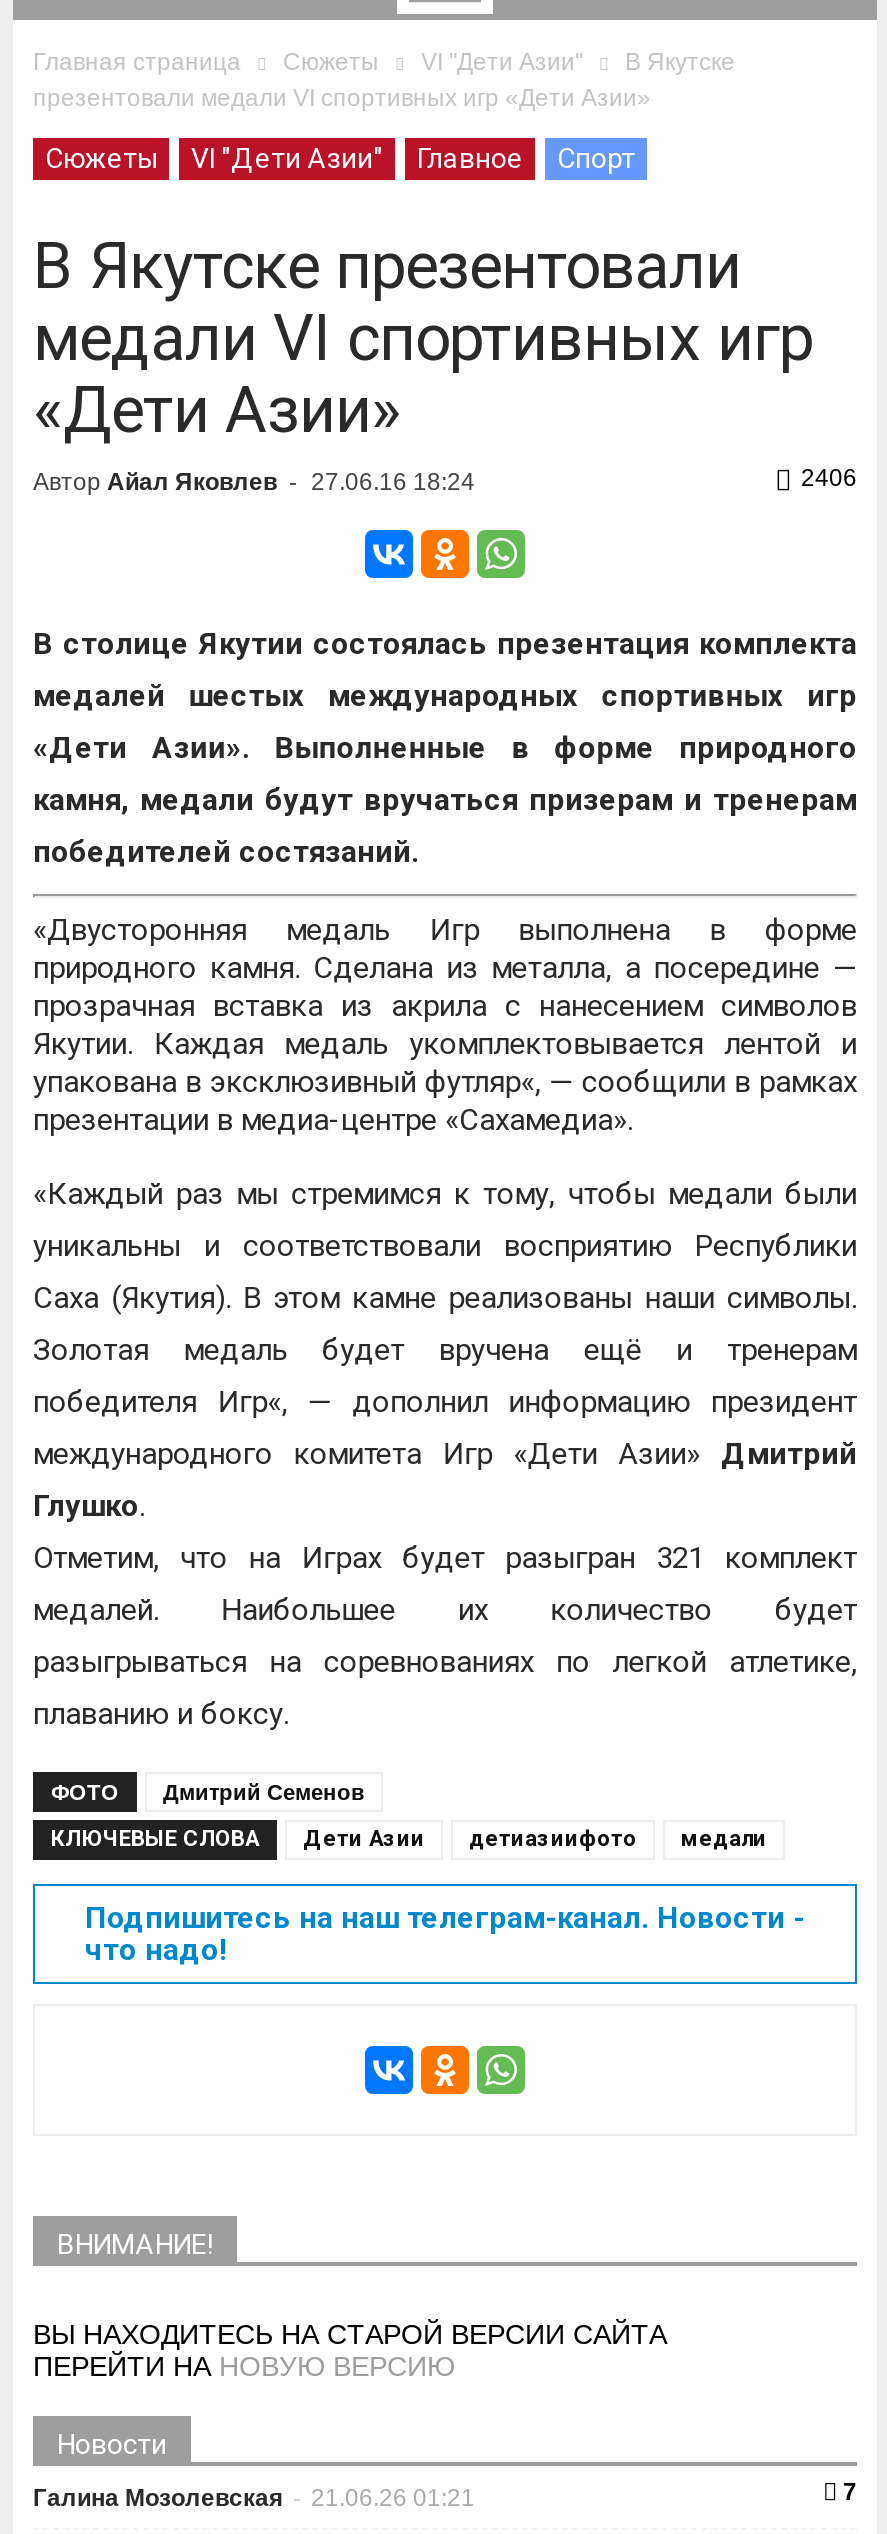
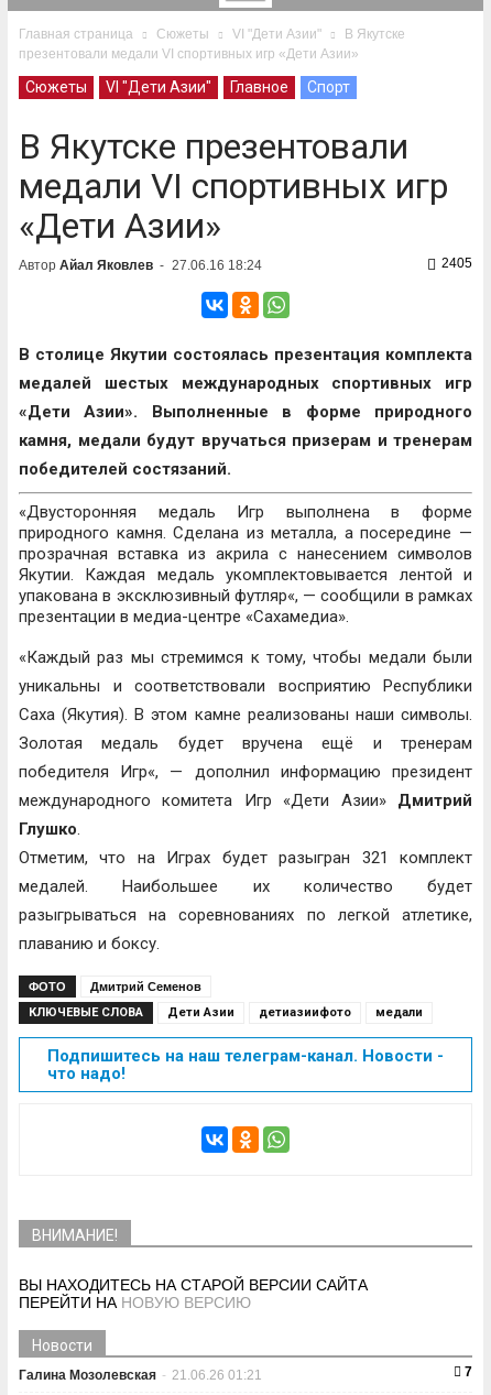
[801,464,857,492] 2406 -> [441,255,472,271] 2405

